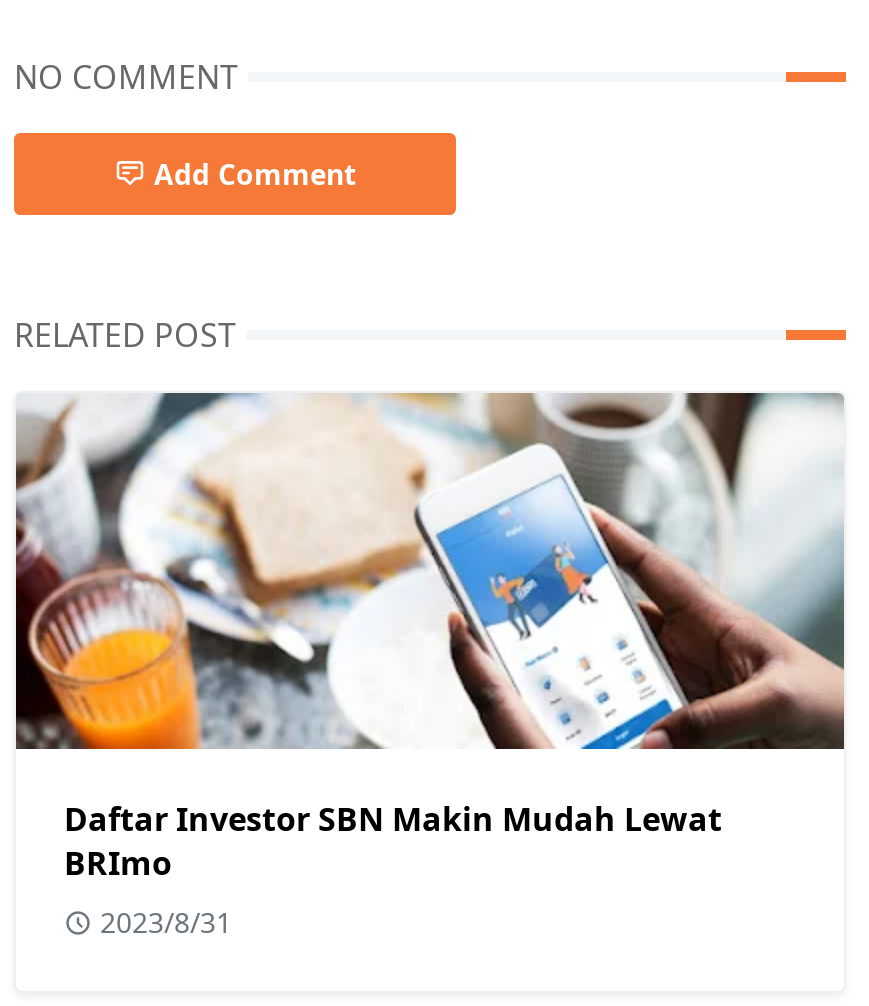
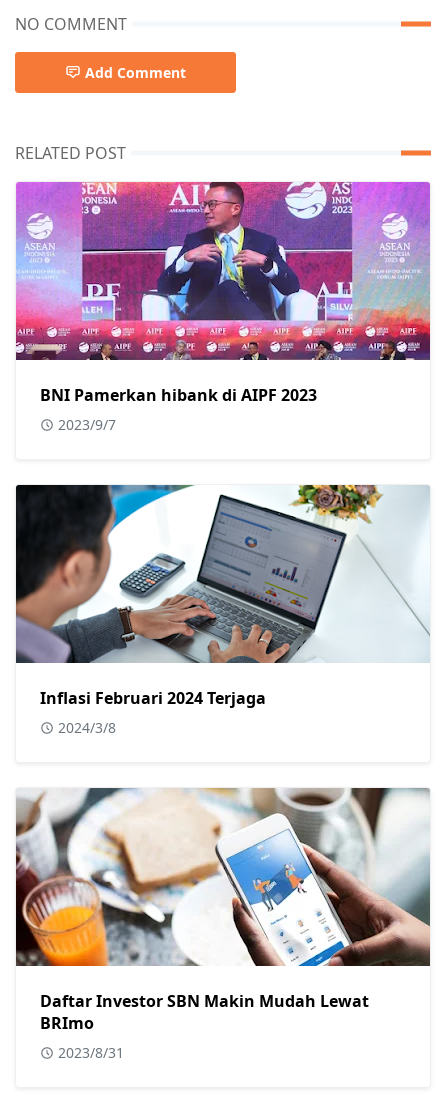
none -> [15,181,431,434] [image] | BNI Pamerkan hibank di AIPF 2023 | 2023/9/7
none -> [15,484,431,737] [image] | Inflasi Februari 2024 Terjaga | 2024/3/8

